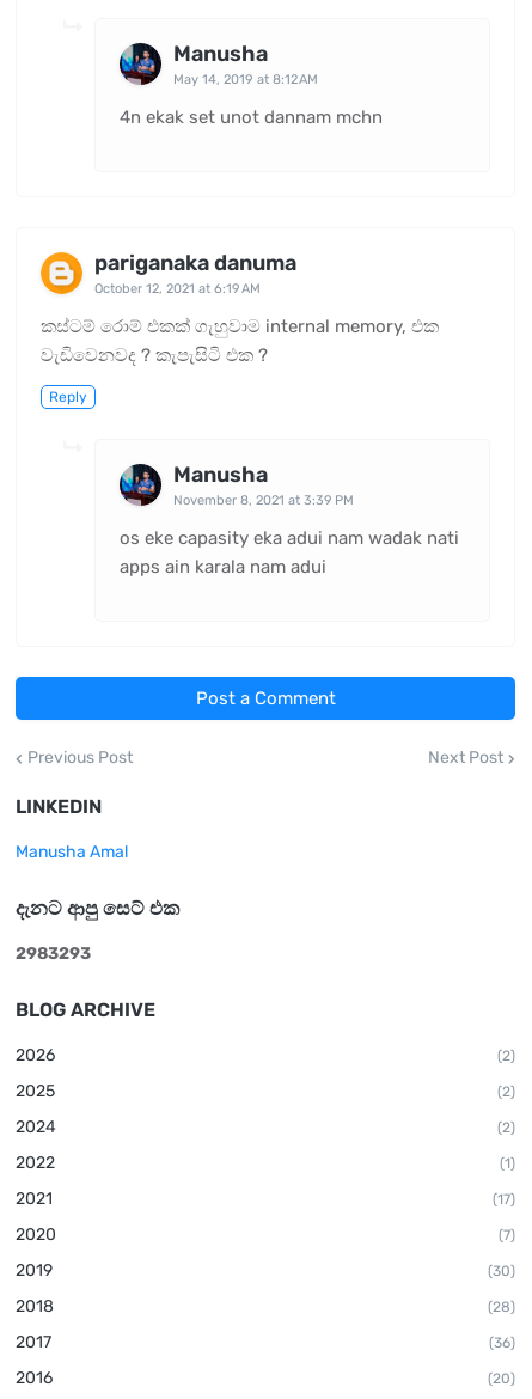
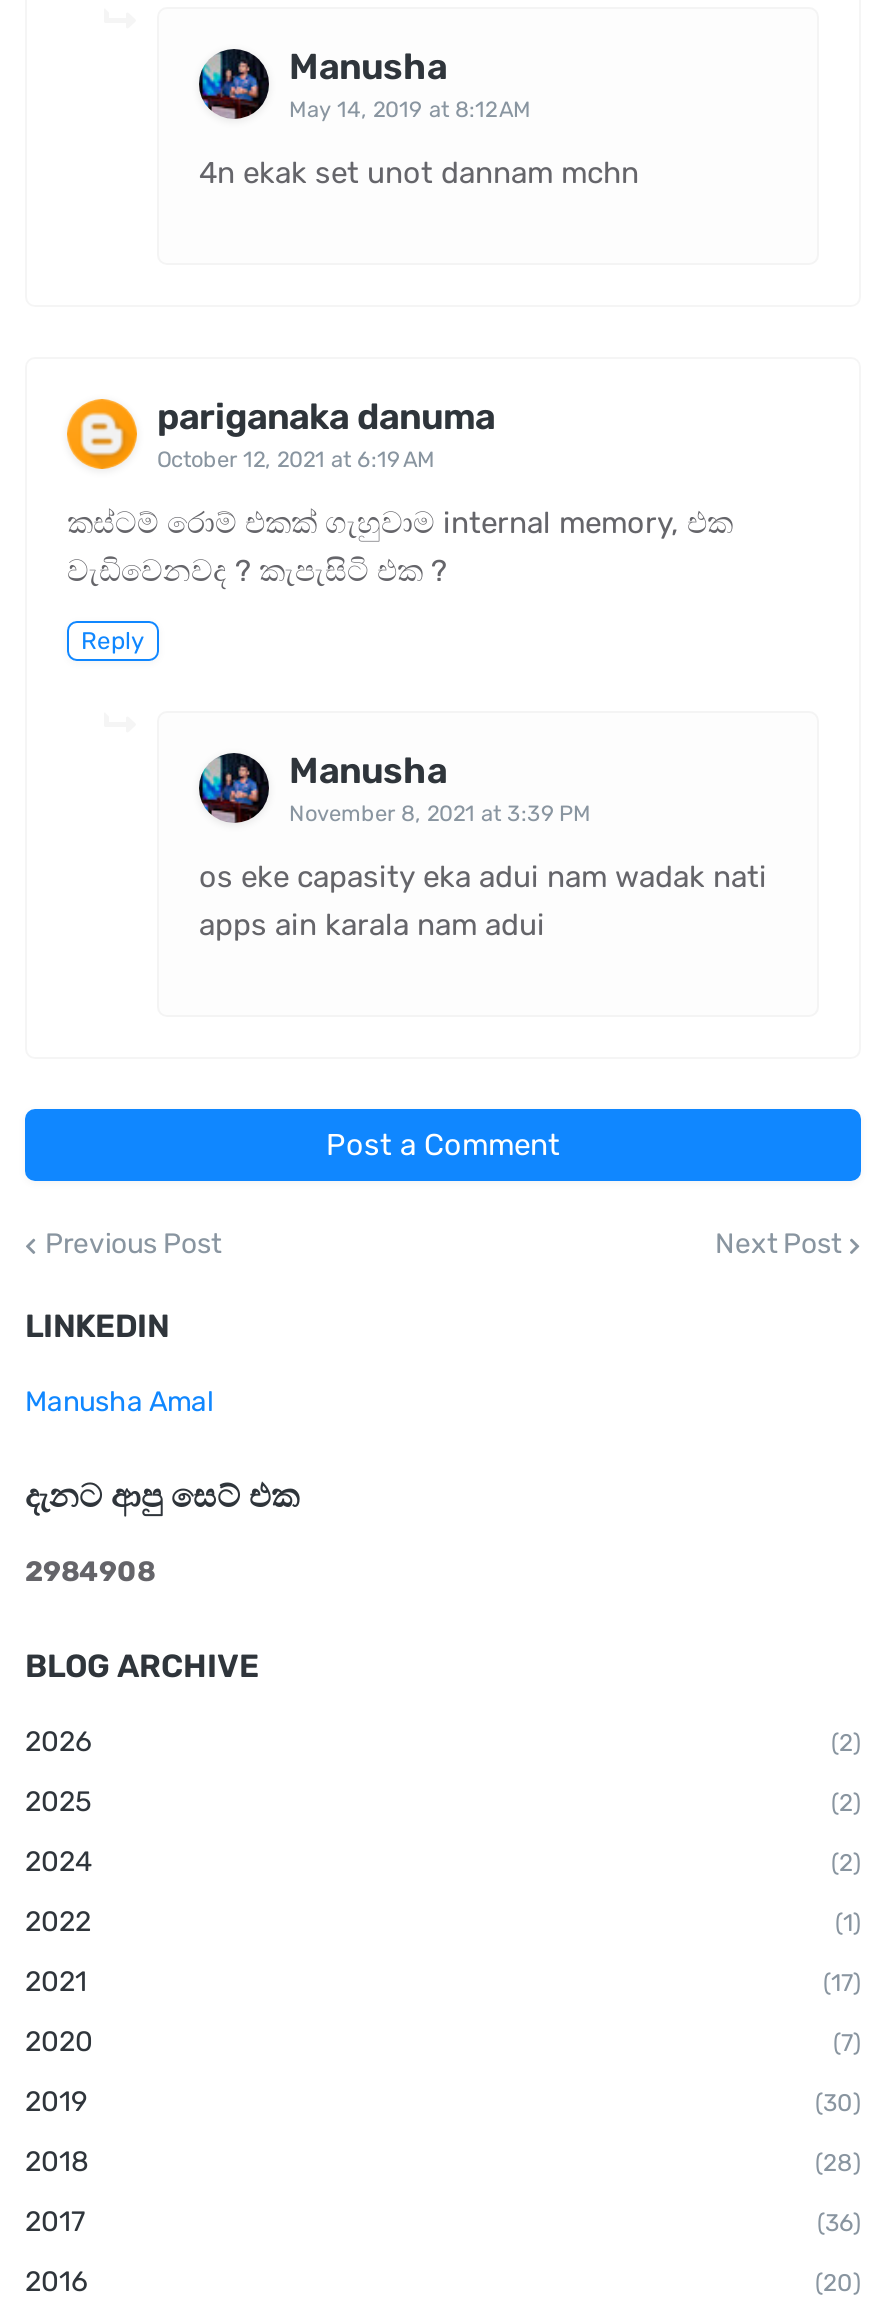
[16,943,91,964] 2983293 -> [25,1555,155,1589] 2984908

